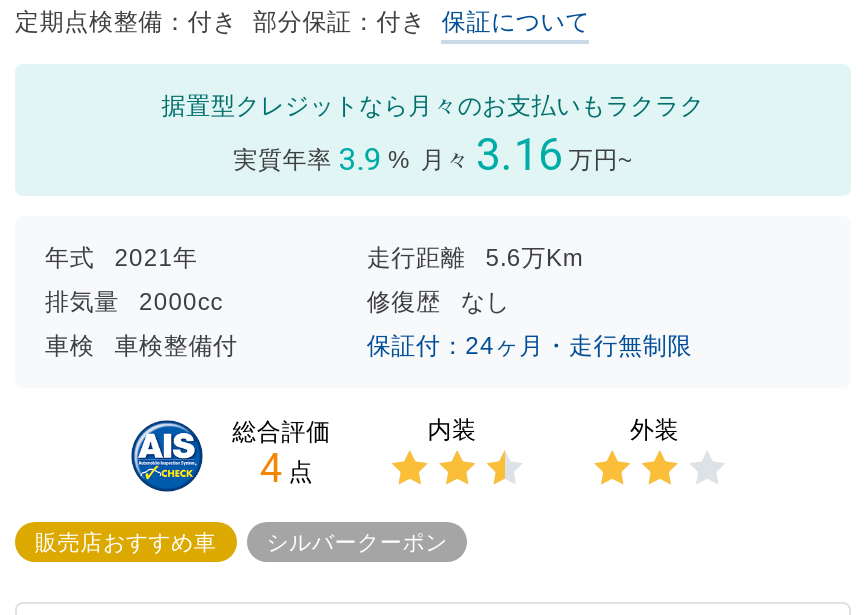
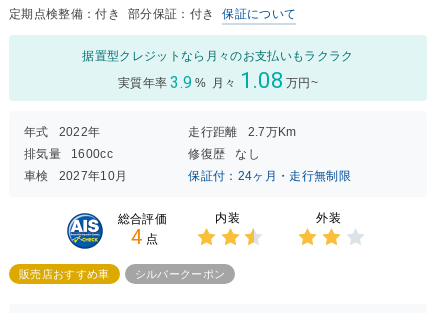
[233,131,633,181] 実質年率 3.9 % 月々 3.16 万円~ -> [118,68,318,93] 実質年率 3.9 % 月々 1.08 万円~
[45,245,198,273] 年式 2021年 -> [24,125,100,139] 年式 2022年
[367,245,583,273] 走行距離 5.6万Km -> [188,125,297,139] 走行距離 2.7万Km
[45,289,223,317] 排気量 2000cc -> [24,147,113,161] 排気量 1600cc
[114,333,238,361] 車検整備付 -> [59,169,127,183] 2027年10月

